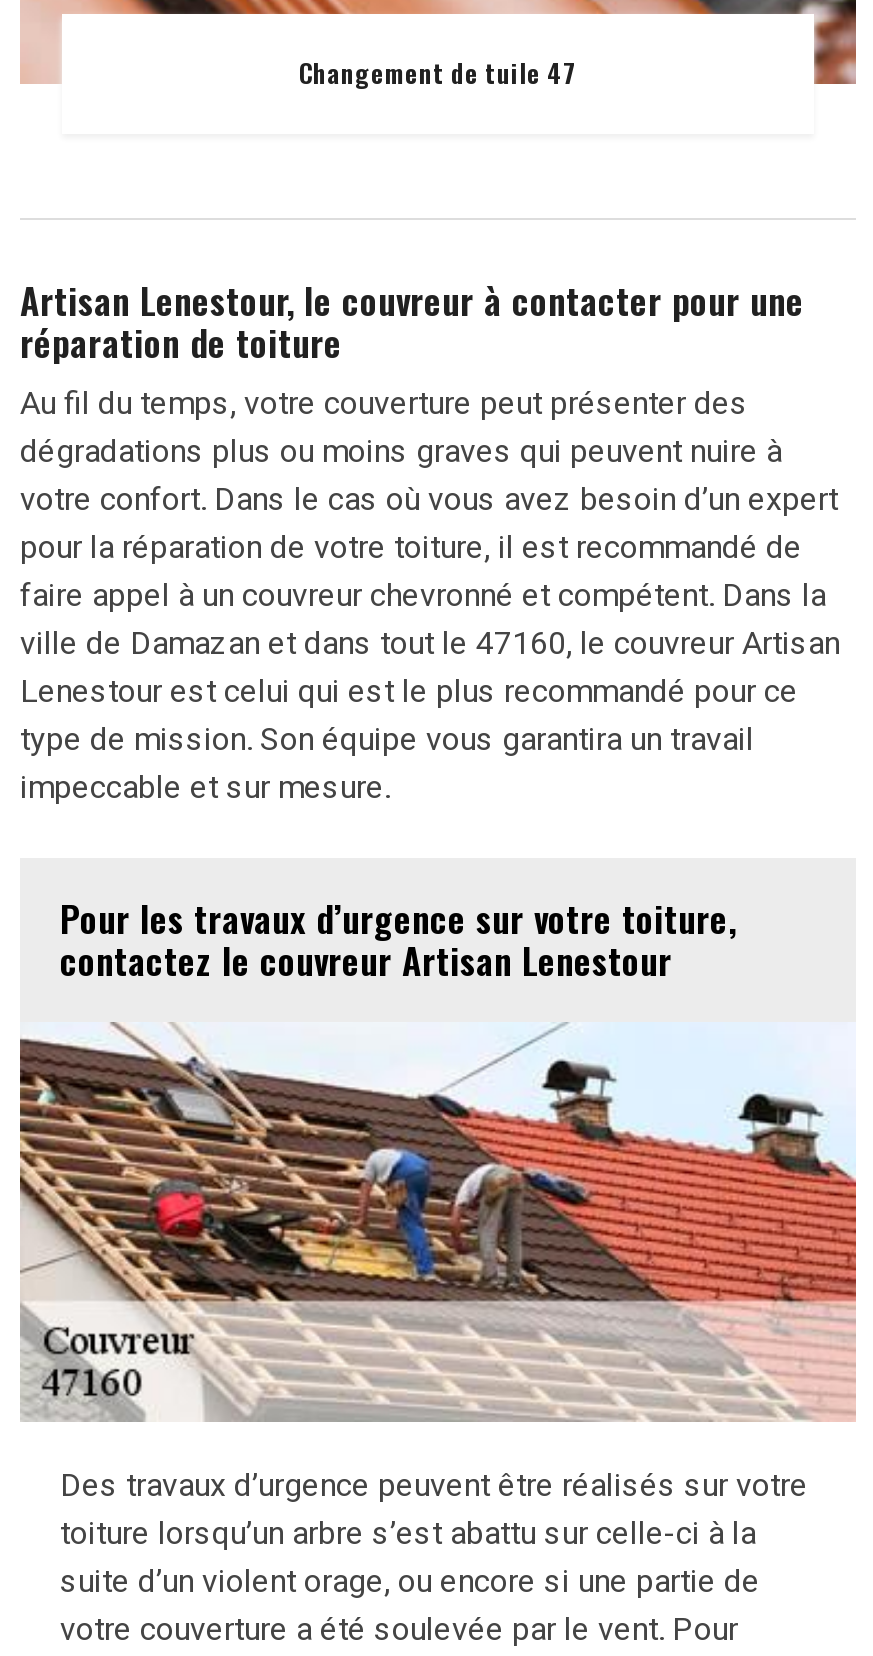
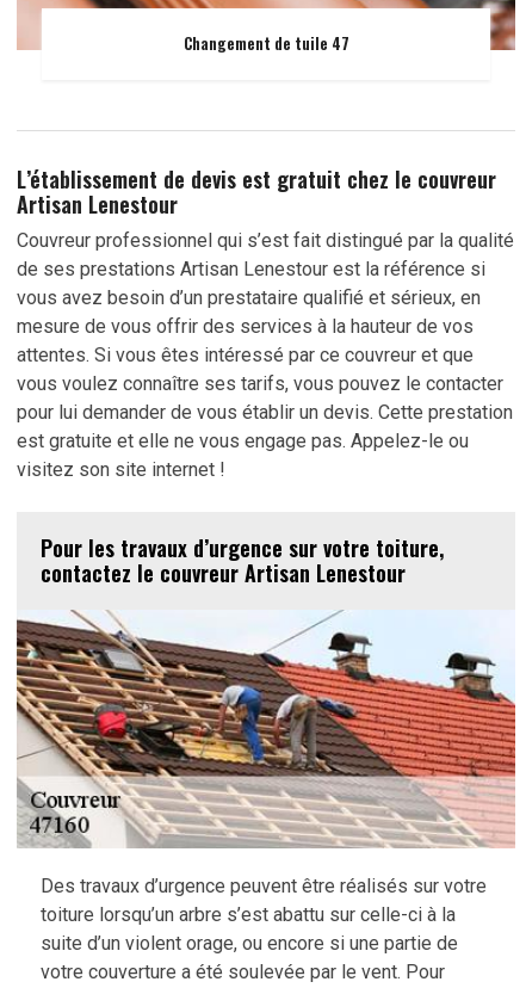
[20,274,840,806] Artisan Lenestour, le couvreur à contacter pour une | réparation de toiture | Au fil du temps, votre couverture peut présenter des | dégradations plus ou moins graves qui peuvent nuire à | votre confort. Dans le cas où vous avez besoin d’un expert | pour la réparation de votre toiture, il est recommandé de | faire appel à un couvreur chevronné et compétent. Dans la | ville de Damazan et dans tout le 47160, le couvreur Artisan | Lenestour est celui qui est le plus recommandé pour ce | type de mission. Son équipe vous garantira un travail | impeccable et sur mesure. -> [17,163,514,481] L’établissement de devis est gratuit chez le couvreur | Artisan Lenestour | Couvreur professionnel qui s’est fait distingué par la qualité | de ses prestations Artisan Lenestour est la référence si | vous avez besoin d’un prestataire qualifié et sérieux, en | mesure de vous offrir des services à la hauteur de vos | attentes. Si vous êtes intéressé par ce couvreur et que | vous voulez connaître ses tarifs, vous pouvez le contacter | pour lui demander de vous établir un devis. Cette prestation | est gratuite et elle ne vous engage pas. Appelez-le ou | visitez son site internet !

